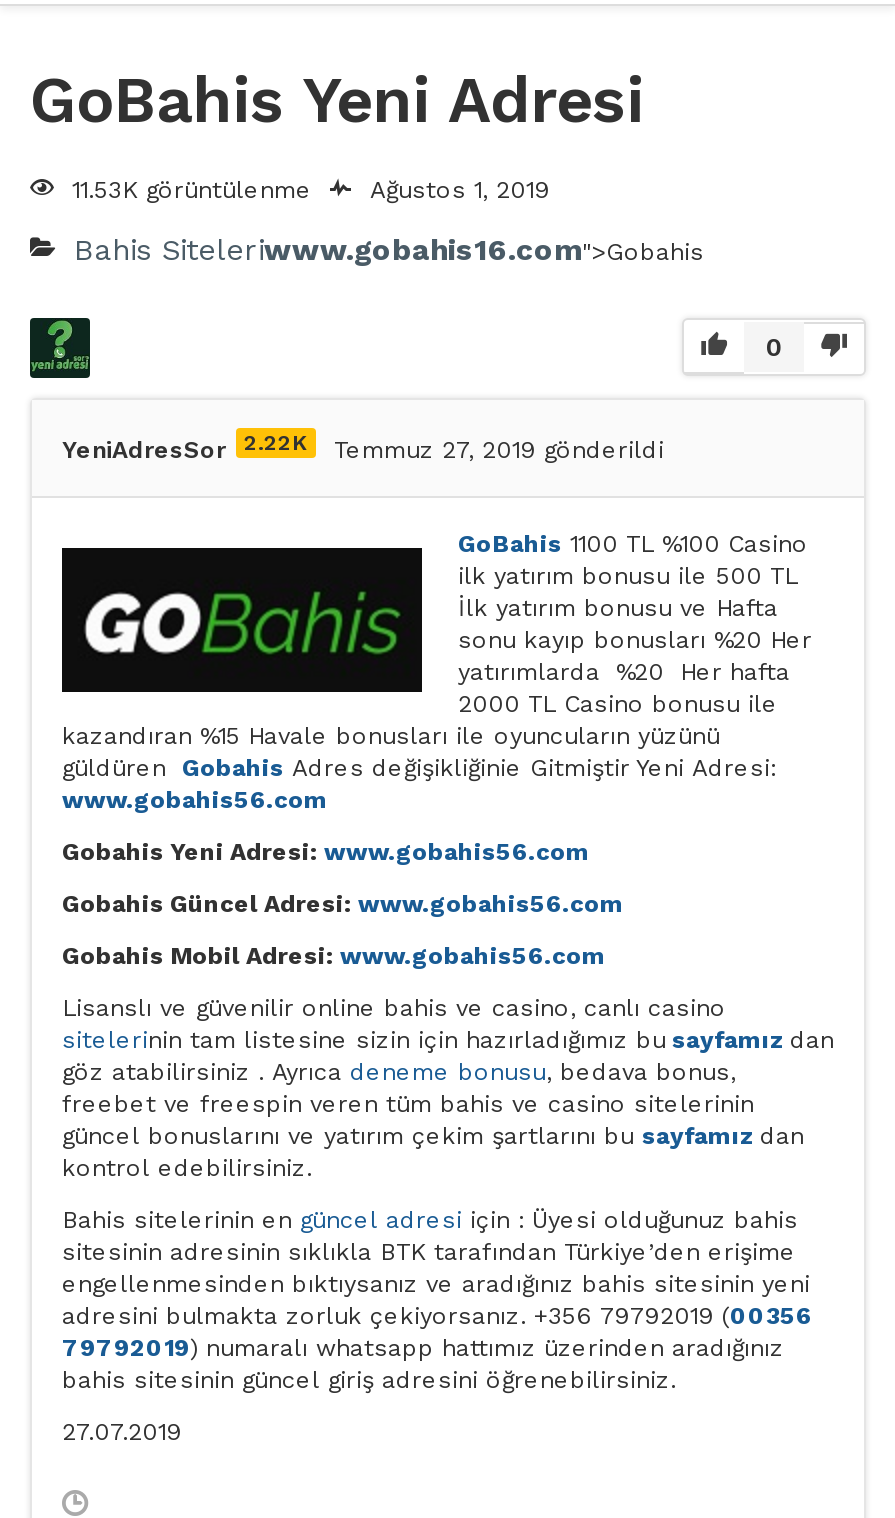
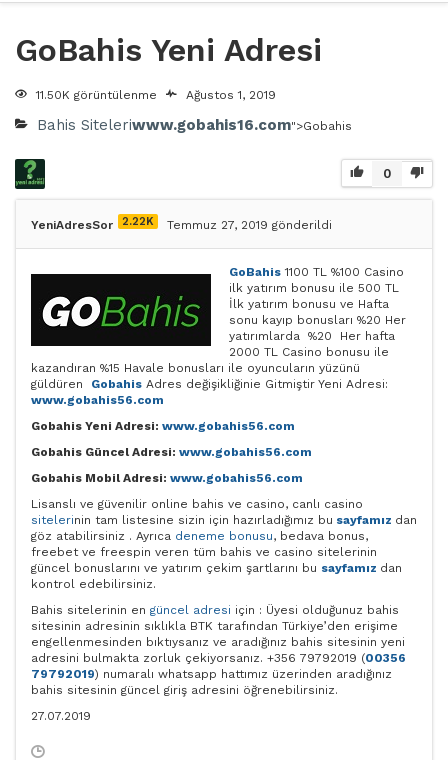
[72,176,312,204] 11.53K görüntülenme -> [36,88,157,102] 11.50K görüntülenme

